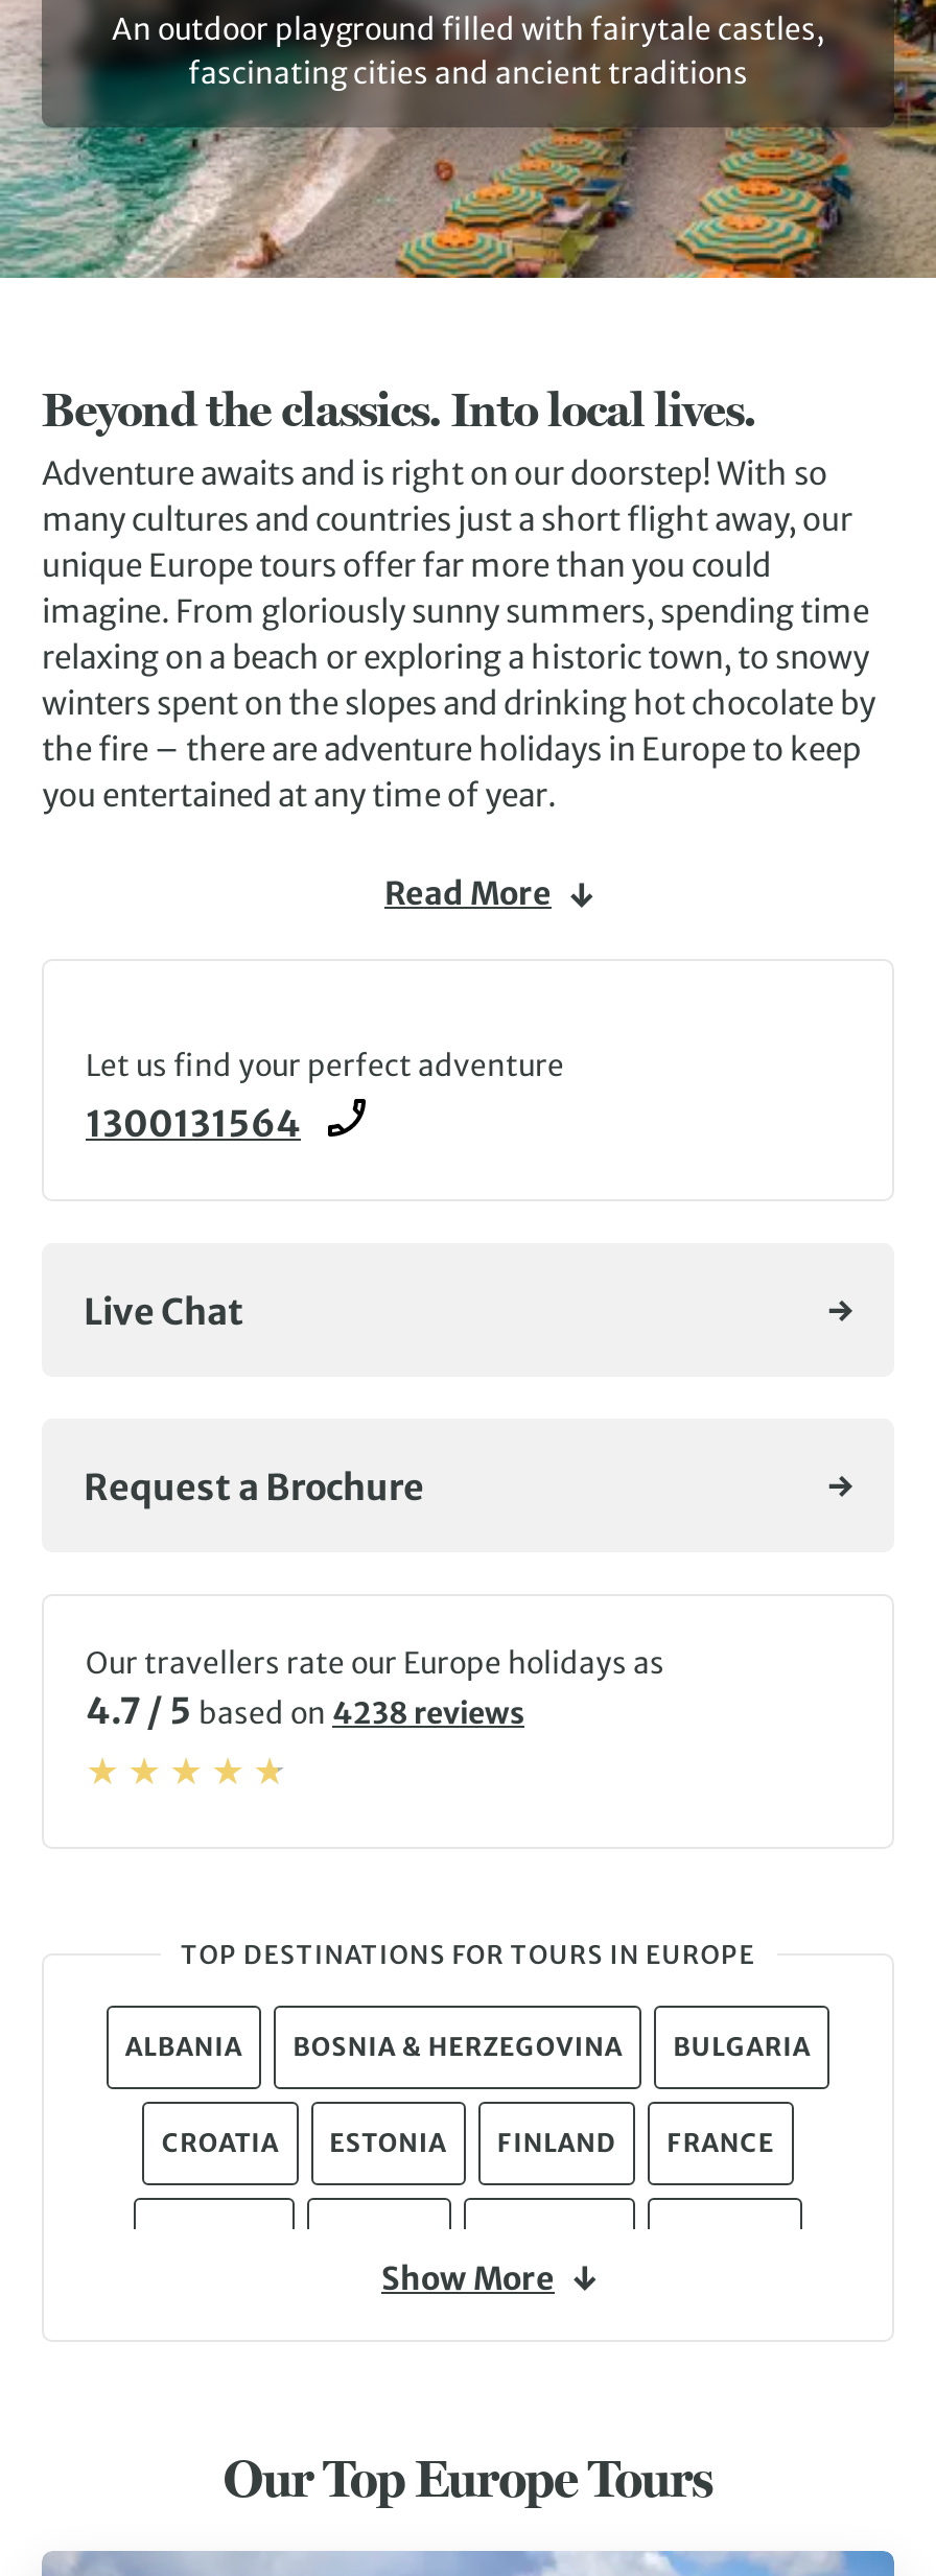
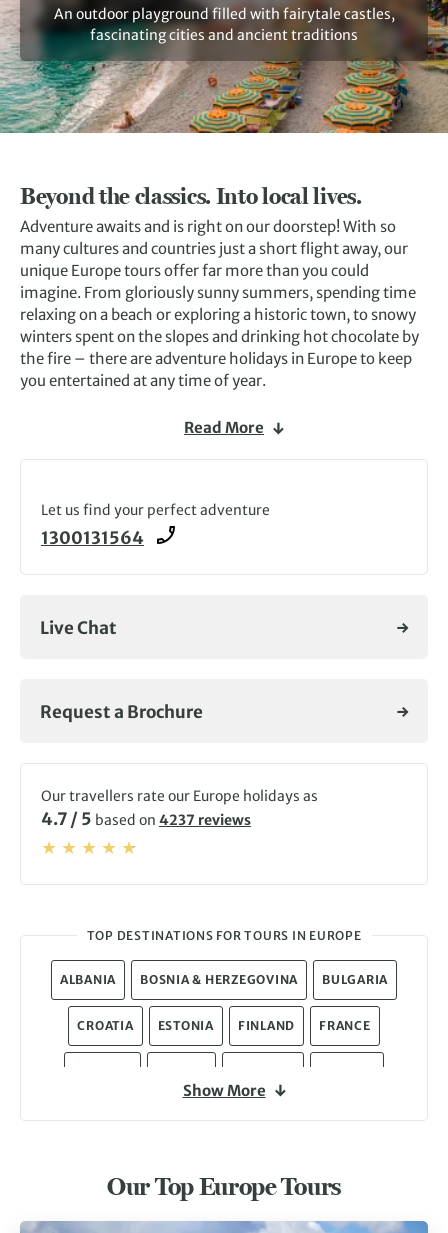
[86,1688,524,1734] 4.7 / 5 based on 4238 reviews -> [41,808,251,830] 4.7 / 5 based on 4237 reviews

